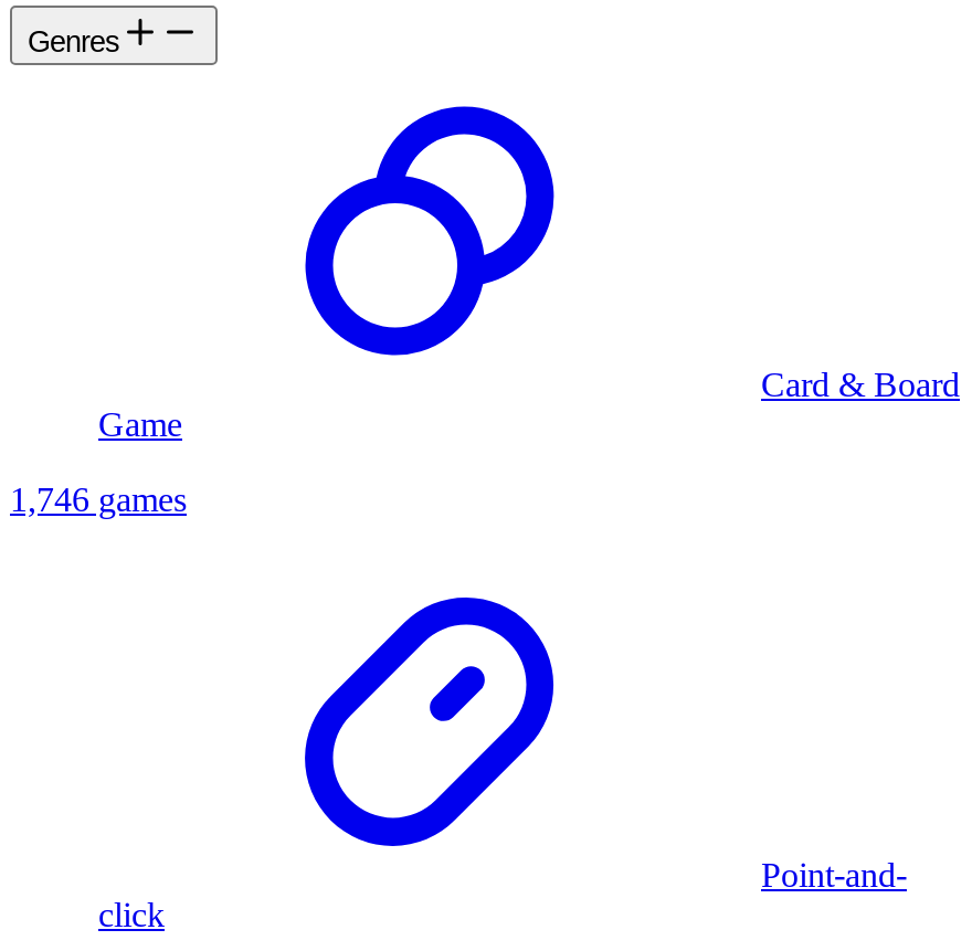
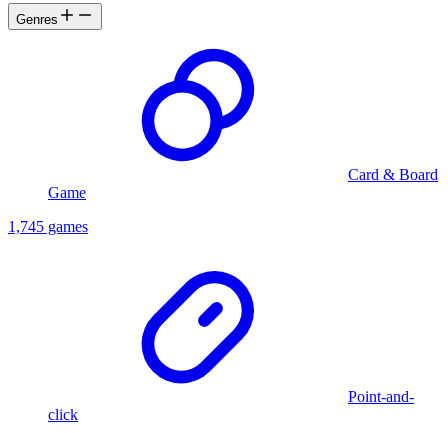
[10,481,187,519] 1,746 games -> [8,218,88,235] 1,745 games

